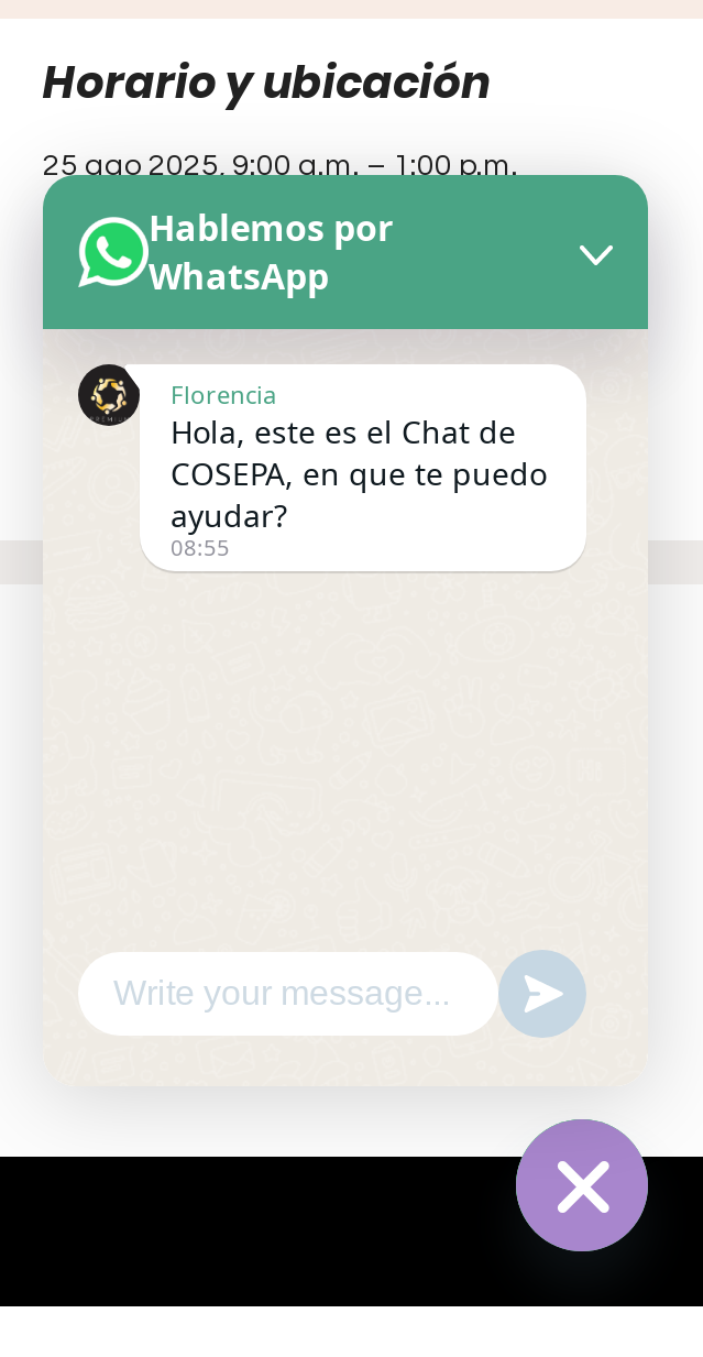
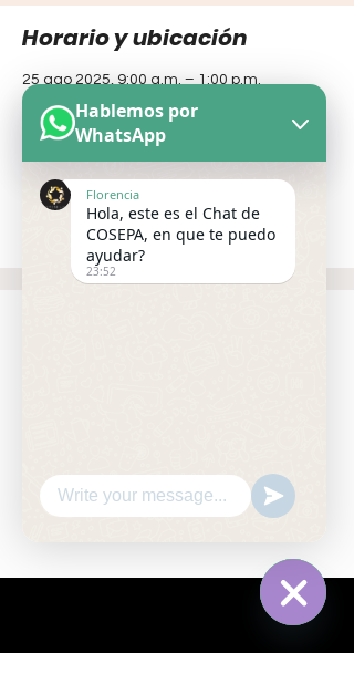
[171,532,230,562] 08:55 -> [86,263,116,279] 23:52

